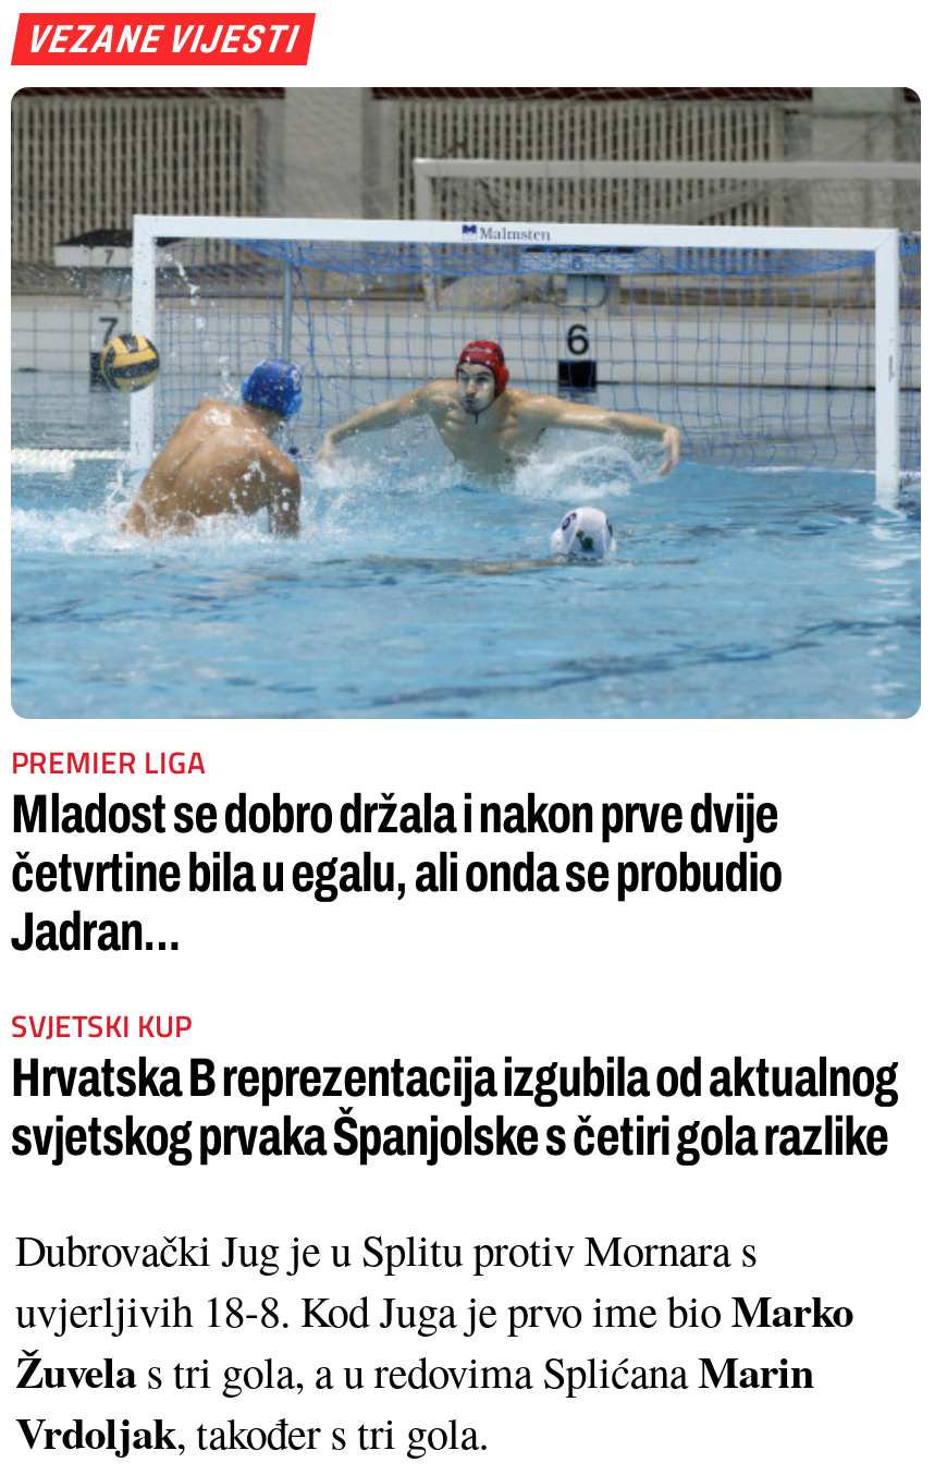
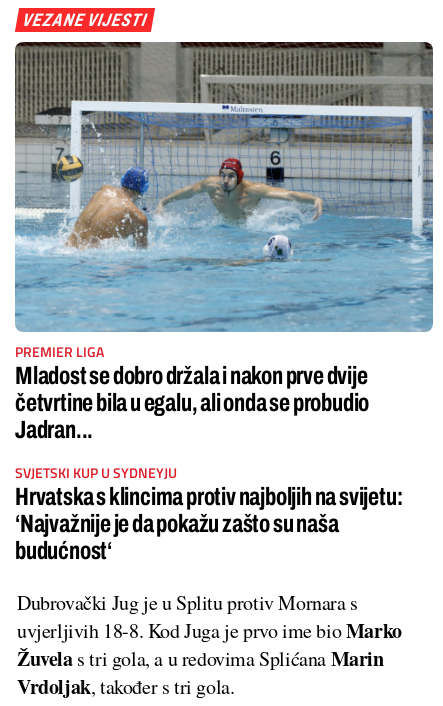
[11,1002,898,1166] SVJETSKI KUP | Hrvatska B reprezentacija izgubila od aktualnog | svjetskog prvaka Španjolske s četiri gola razlike -> [15,462,402,564] SVJETSKI KUP U SYDNEYJU | Hrvatska s klincima protiv najboljih na svijetu: | ‘Najvažnije je da pokažu zašto su naša | budućnost‘

